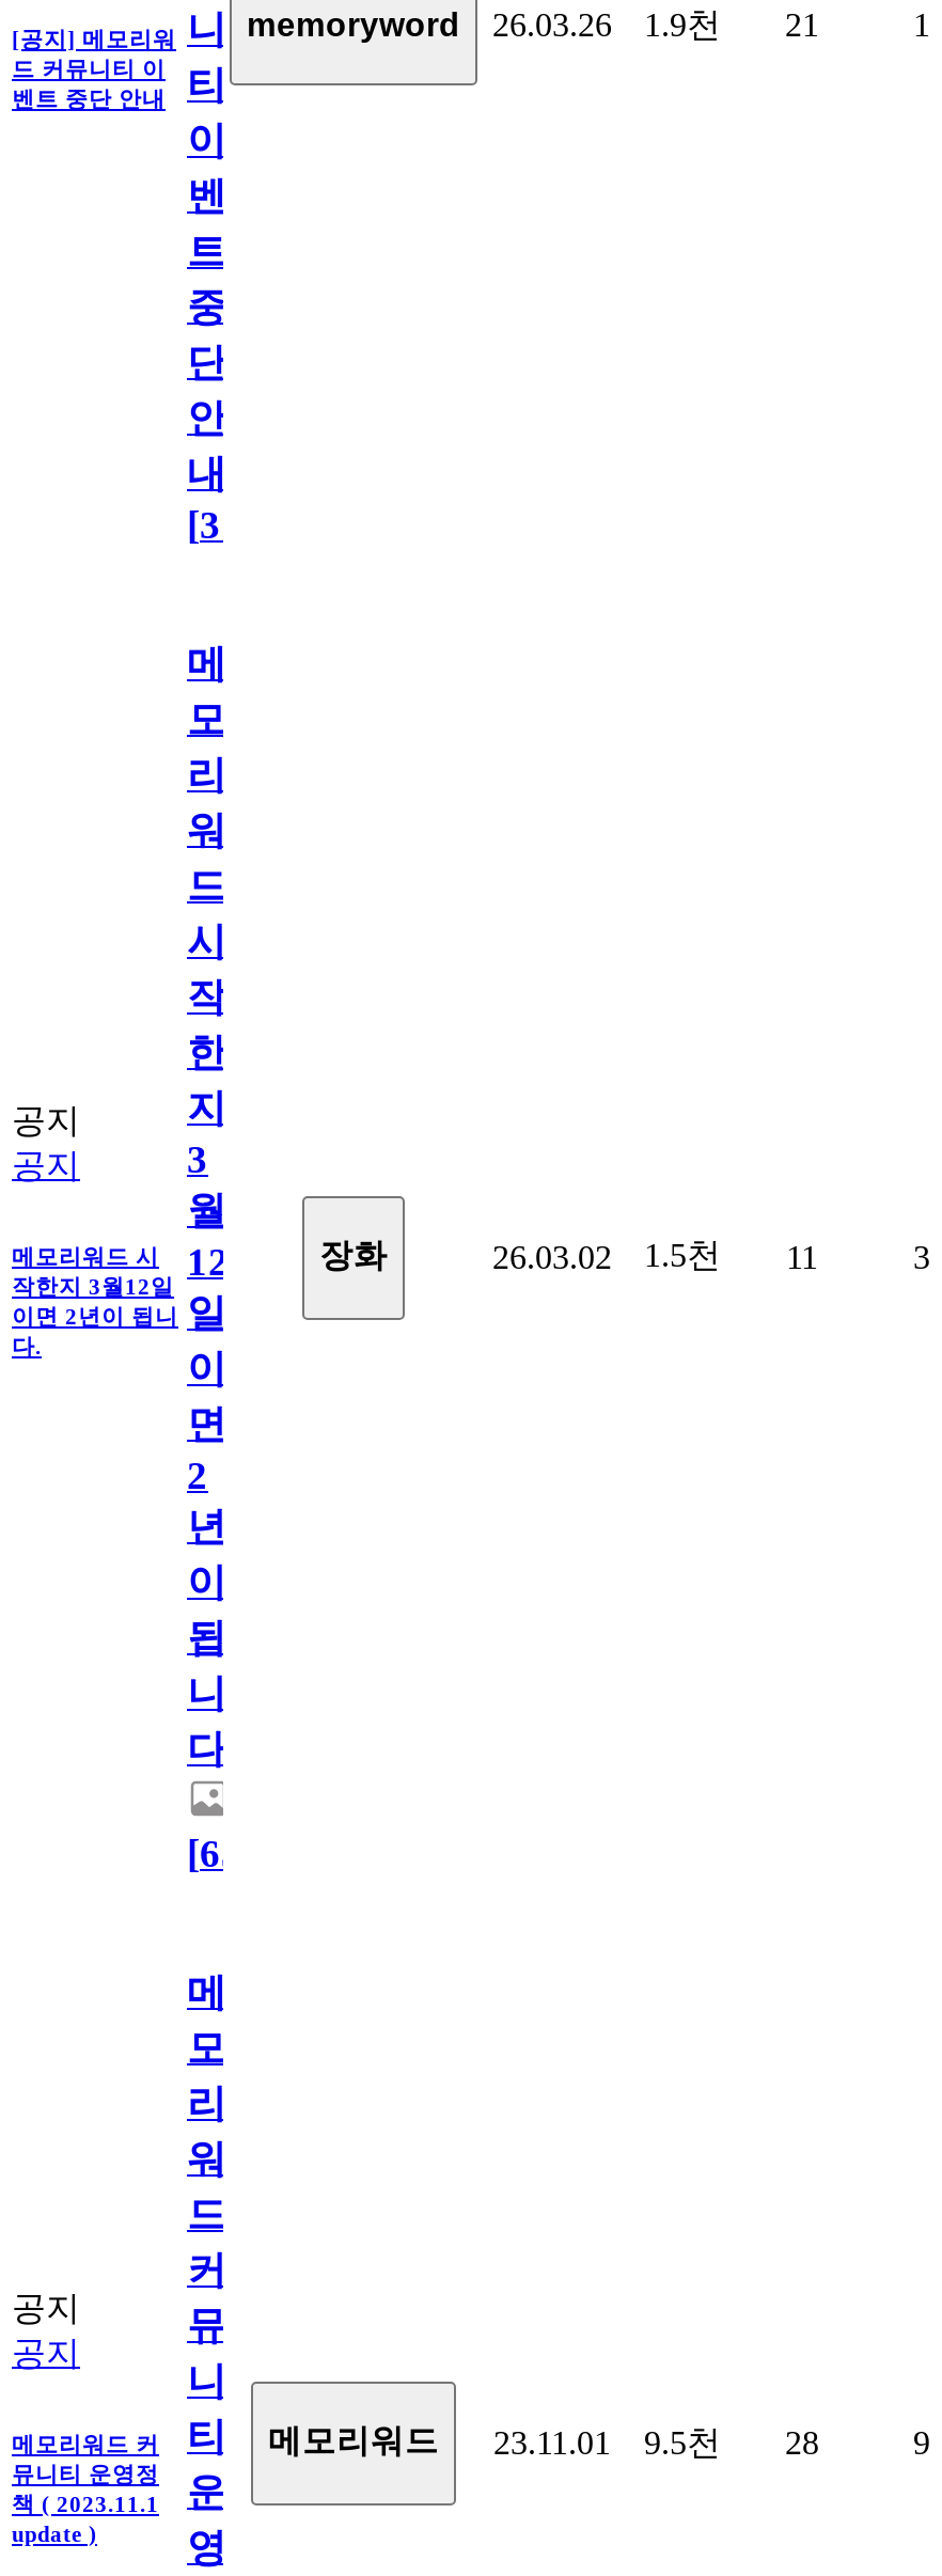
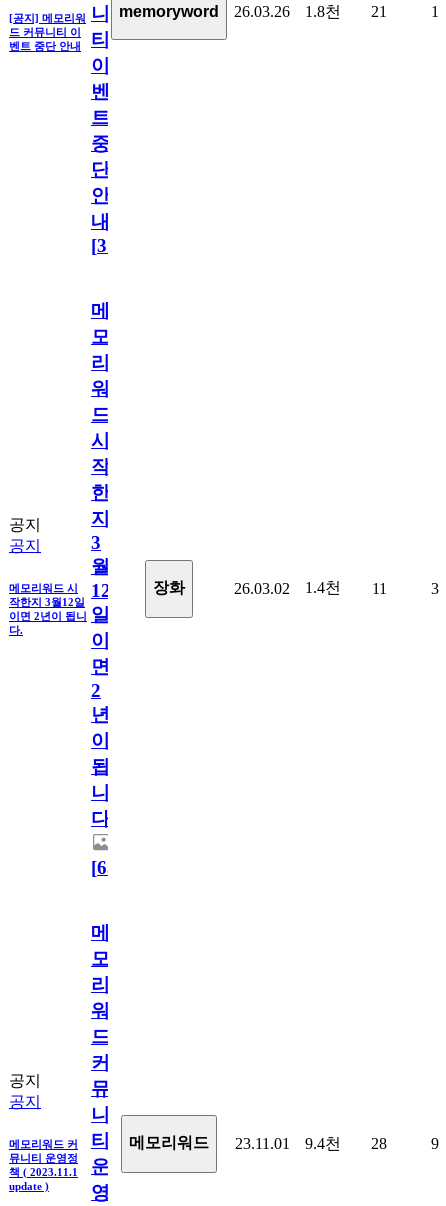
[644,6,721,42] 1.9천 -> [305,3,341,20] 1.8천
[492,1236,818,1274] 26.03.02 1.5천 11 -> [234,579,386,597] 26.03.02 1.4천 11
[12,2414,819,2460] 메모리워드 커 티 메모리워드 23.11.01 9.5천 28 -> [9,1130,387,1152] 메모리워드 커 티 메모리워드 23.11.01 9.4천 28

